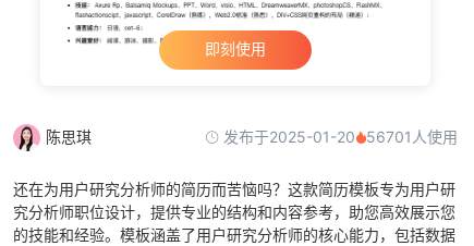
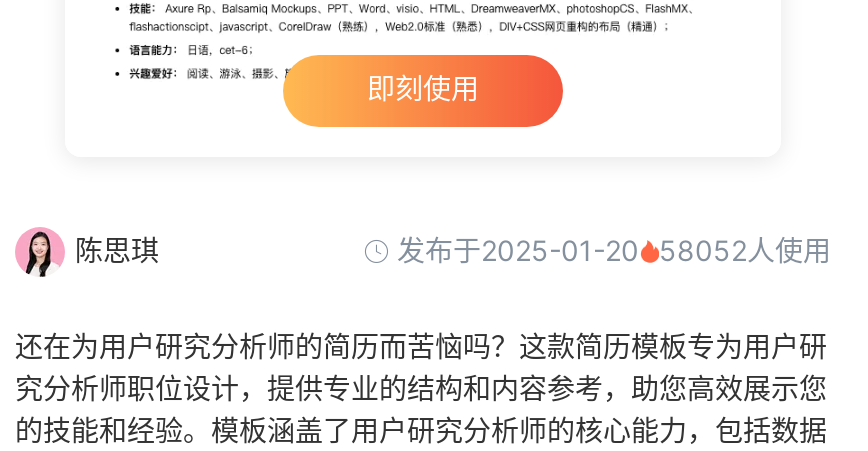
[219,127,458,146] 发布于2025-01-20 56701人使用 -> [389,232,831,267] 发布于2025-01-20 58052人使用

